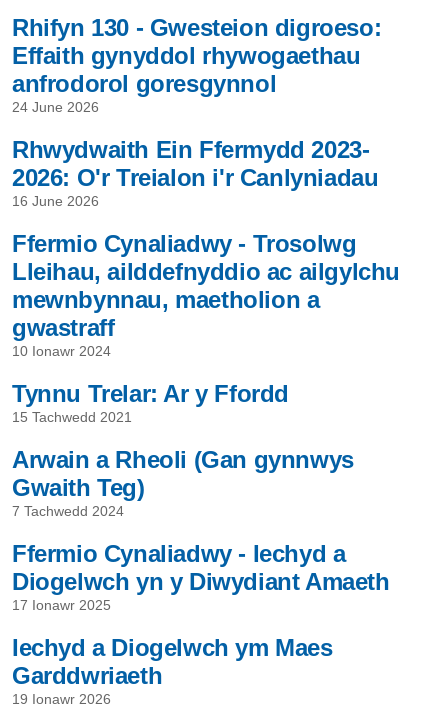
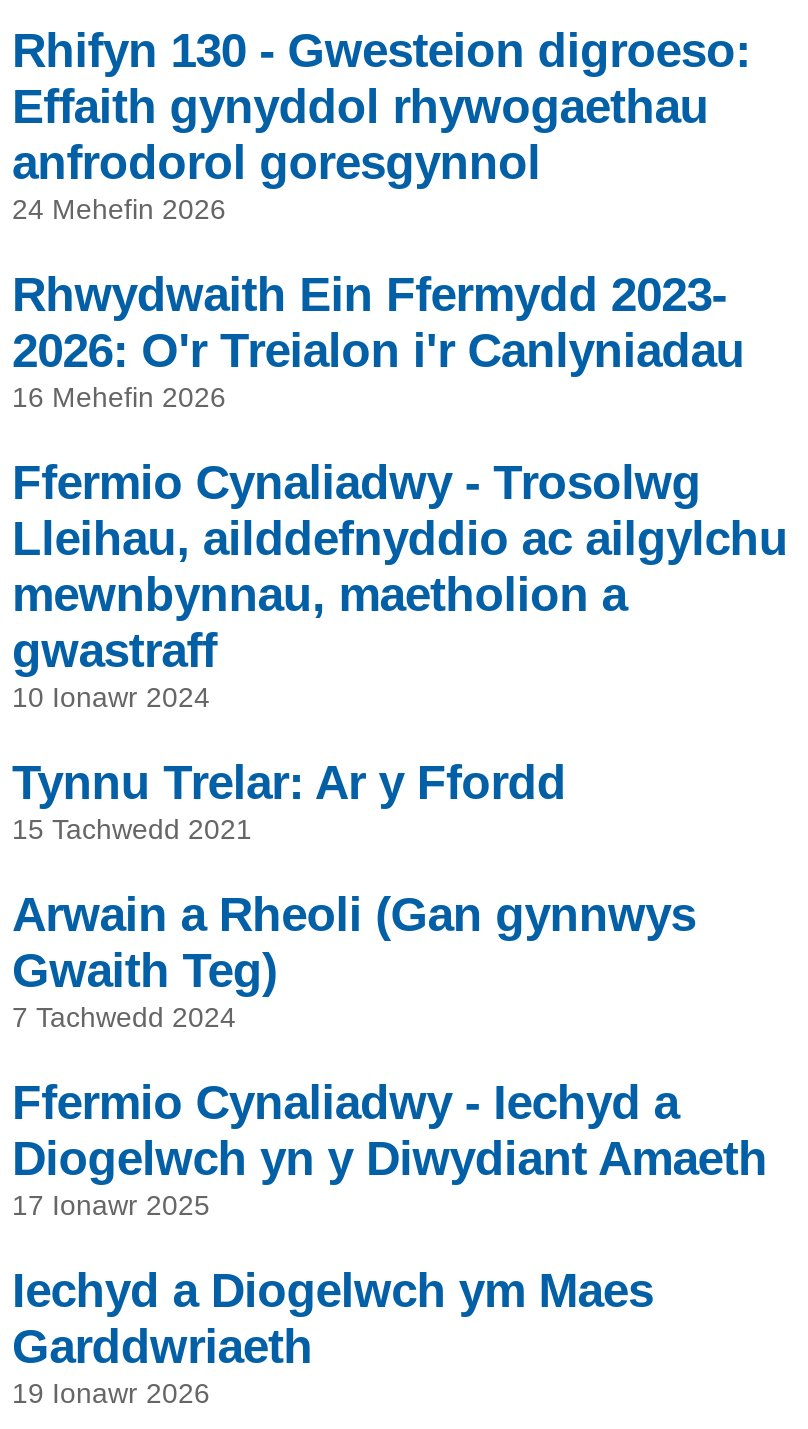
[12,99,99,115] 24 June 2026 -> [12,193,226,225] 24 Mehefin 2026
[12,193,99,209] 16 June 2026 -> [12,381,226,413] 16 Mehefin 2026

